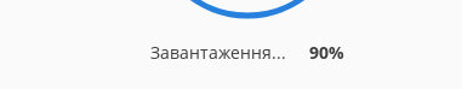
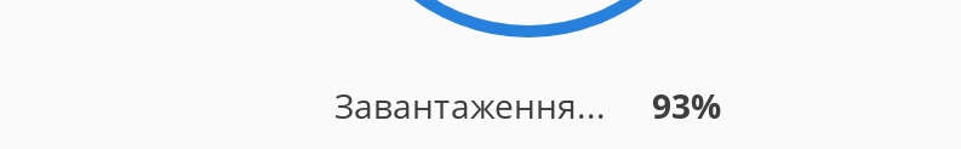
[150,40,344,63] Завантаження... 90% -> [334,81,722,127] Завантаження... 93%

